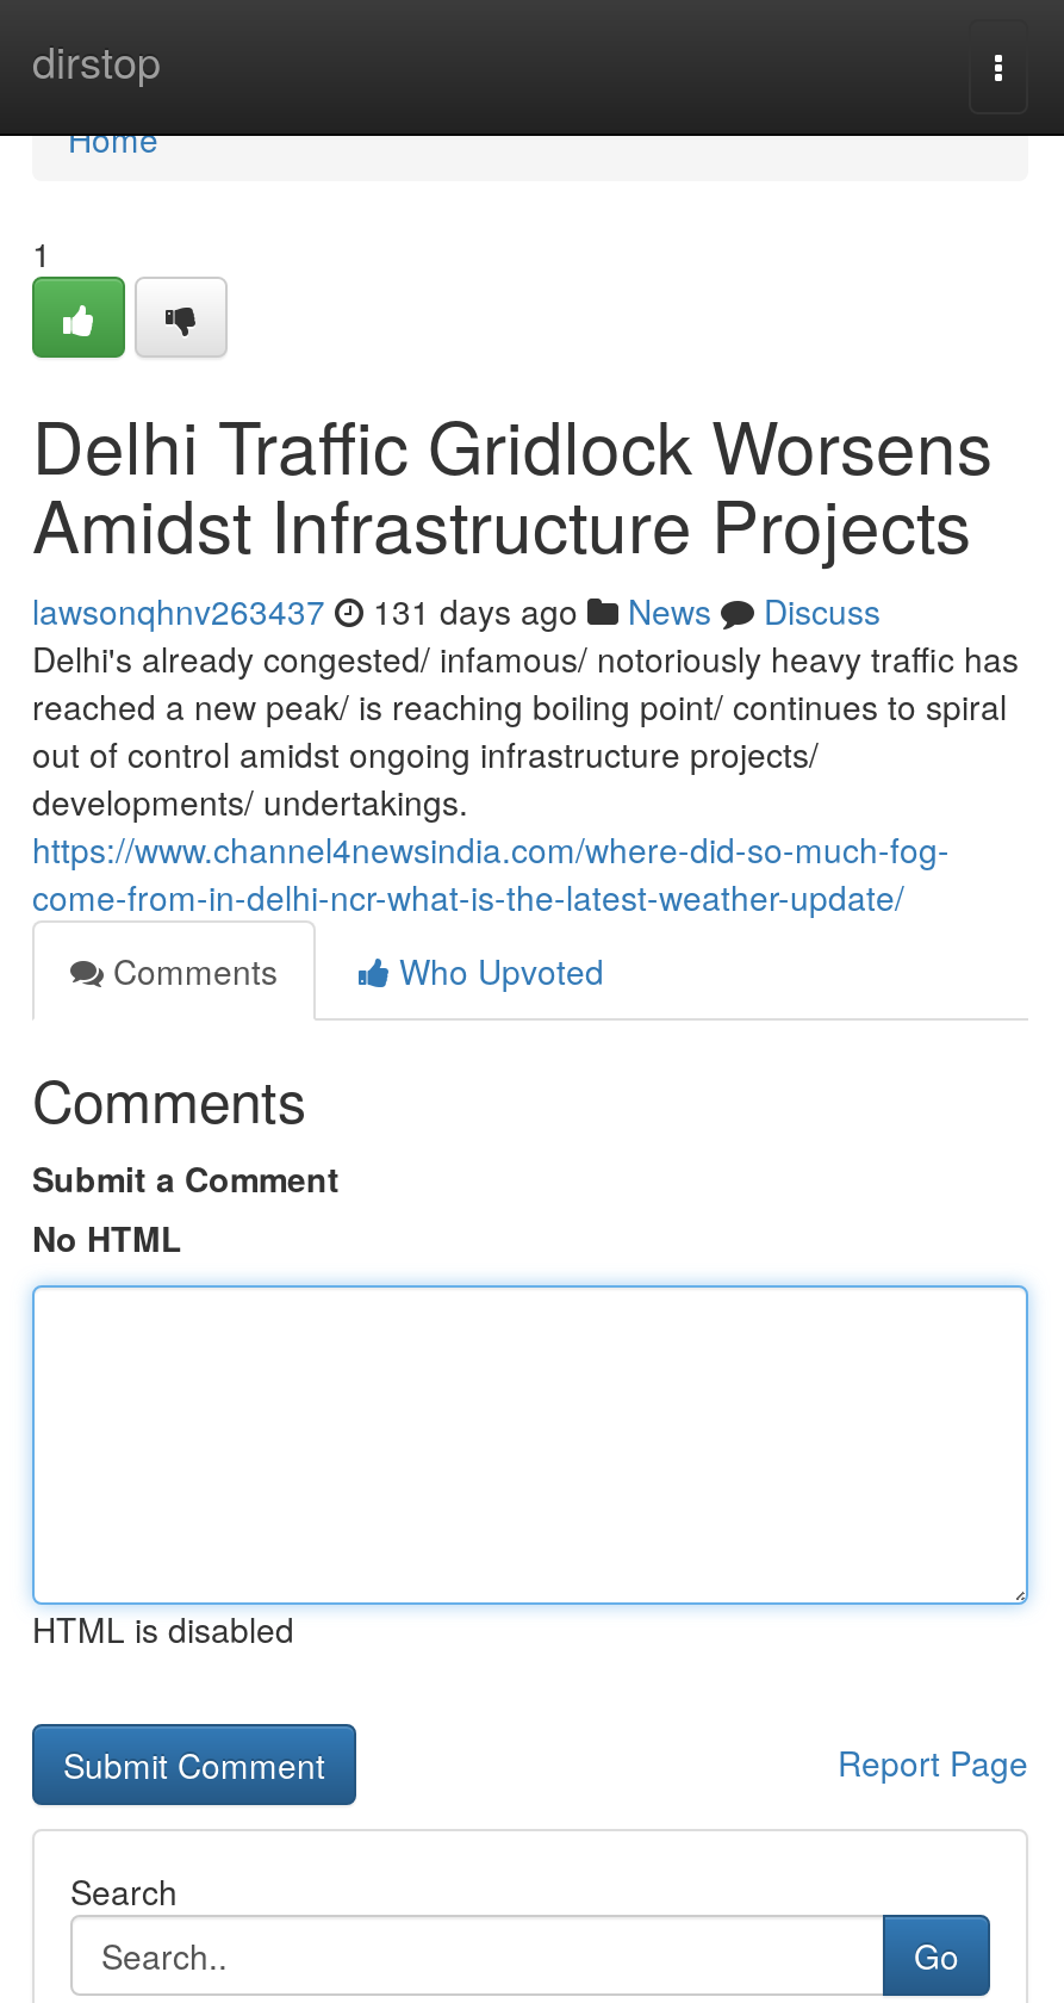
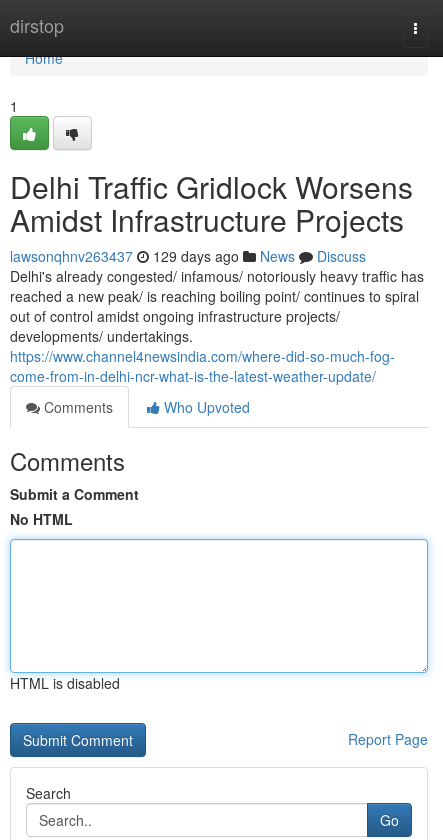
[32,587,881,634] lawsonqhnv263437 131 days ago News Discuss -> [10,246,366,266] lawsonqhnv263437 129 days ago News Discuss

